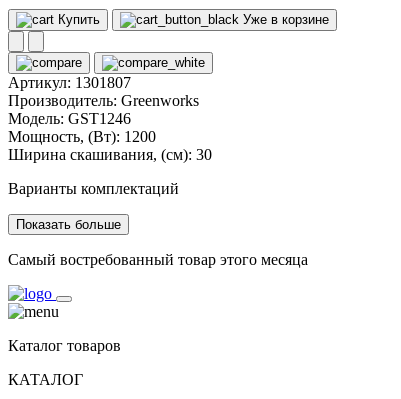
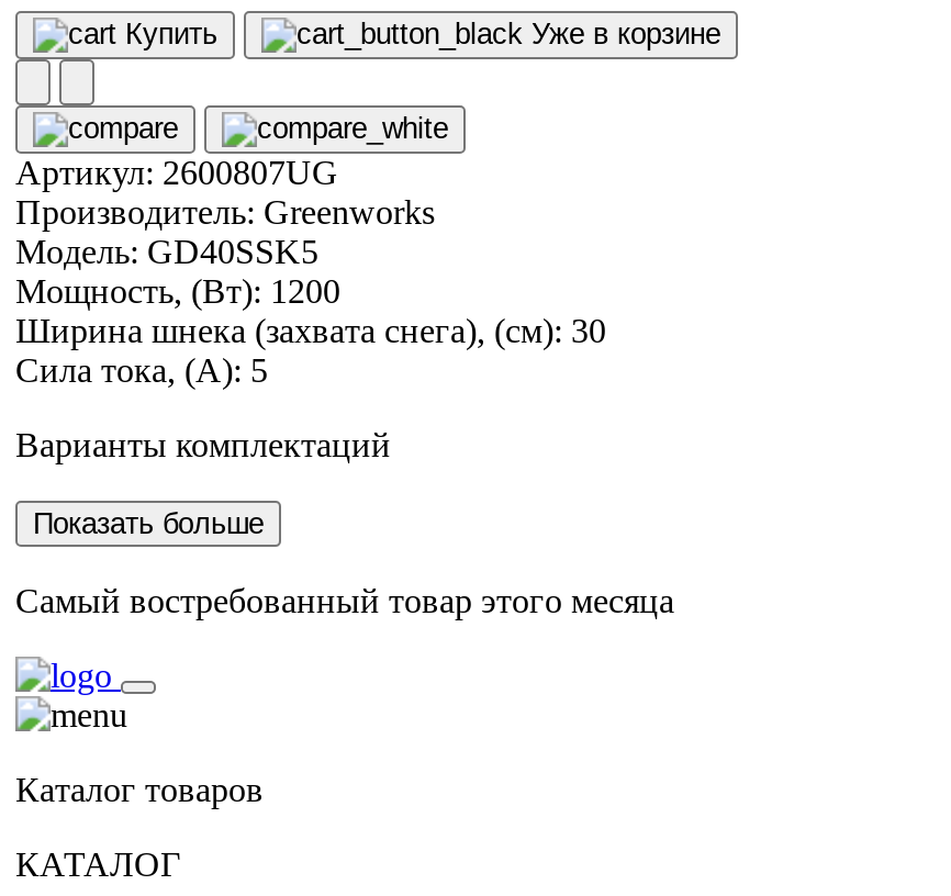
[8,74,131,91] Артикул:1301807 -> [15,154,338,191] Артикул:2600807UG
[8,110,131,127] Модель: GST1246 -> [15,233,318,270] Модель: GD40SSK5
[8,146,212,163] Ширина скашивания, (см): 30 -> [15,312,606,389] Ширина шнека (захвата снега), (см): 30 | Сила тока, (А): 5

